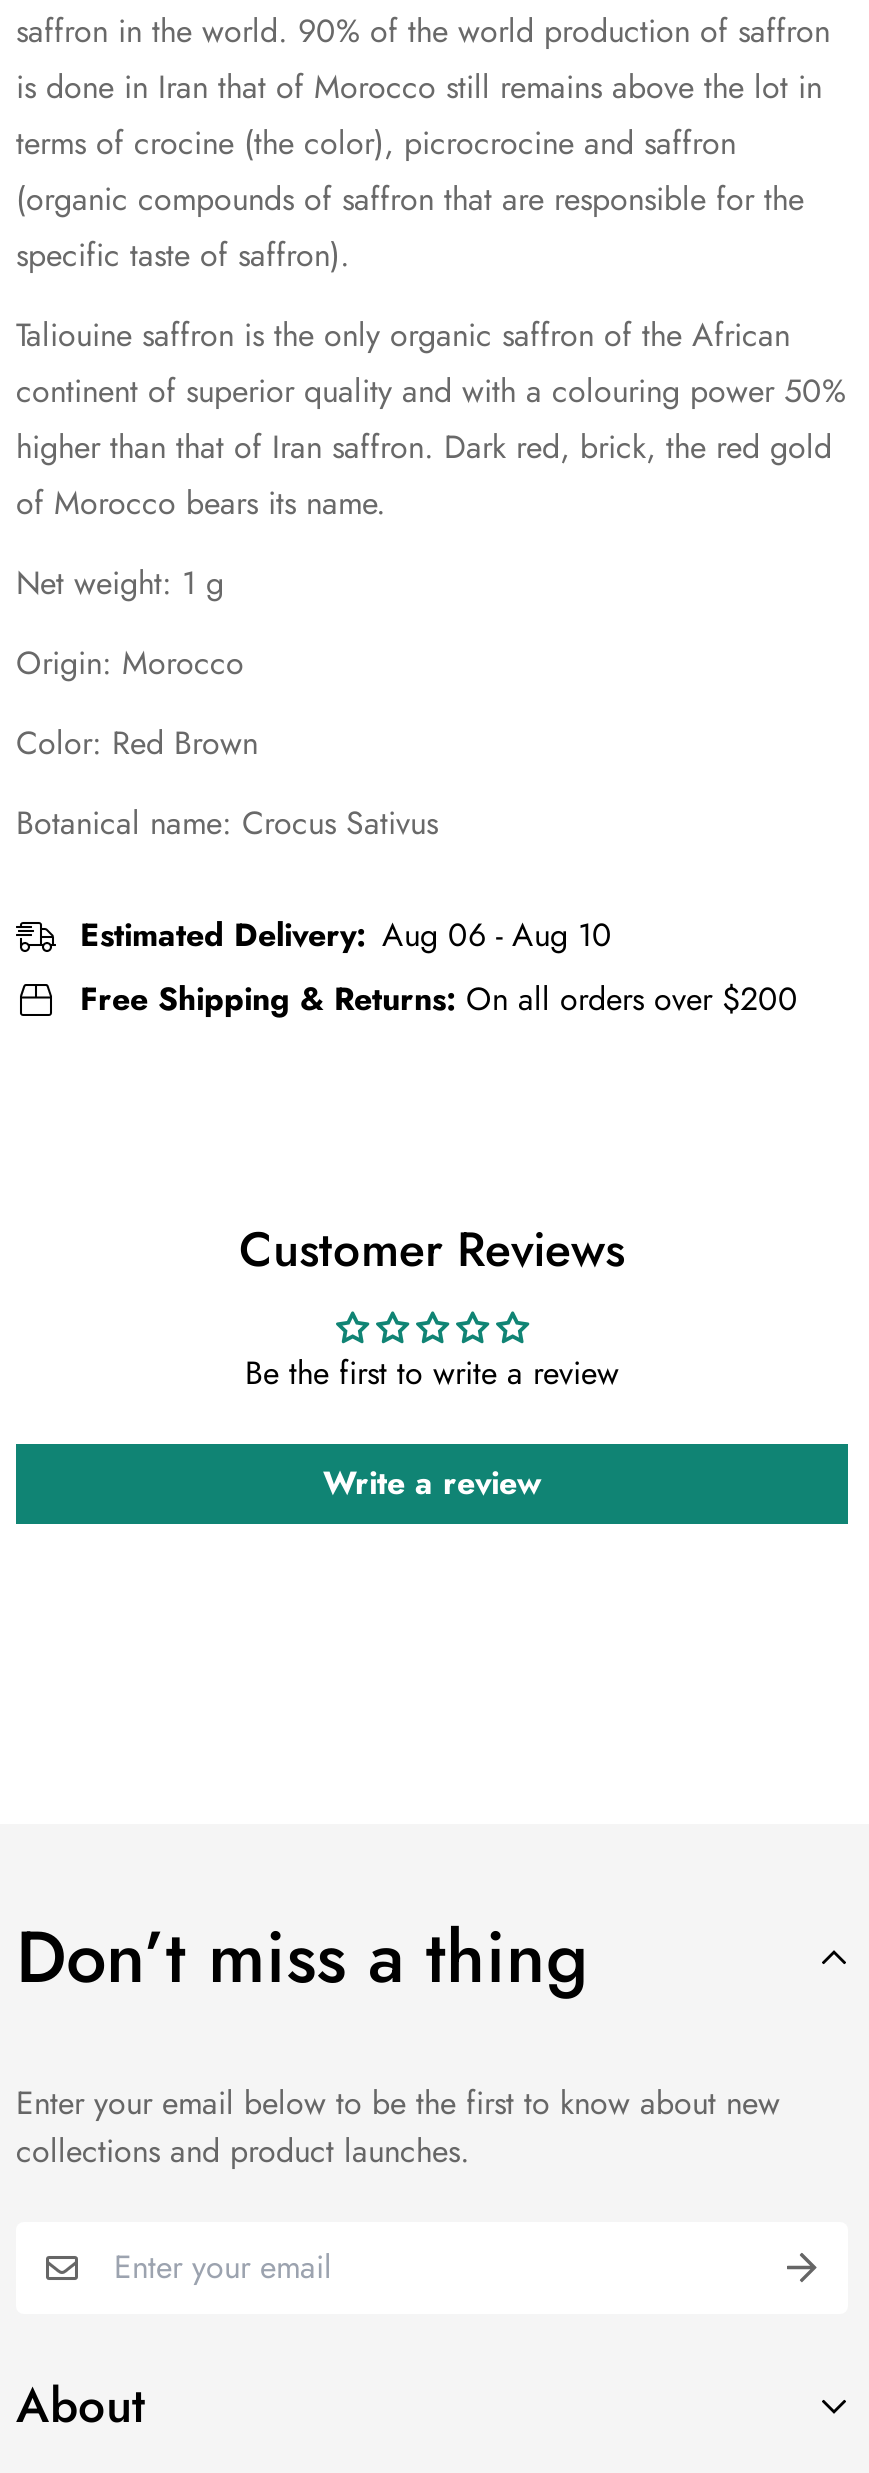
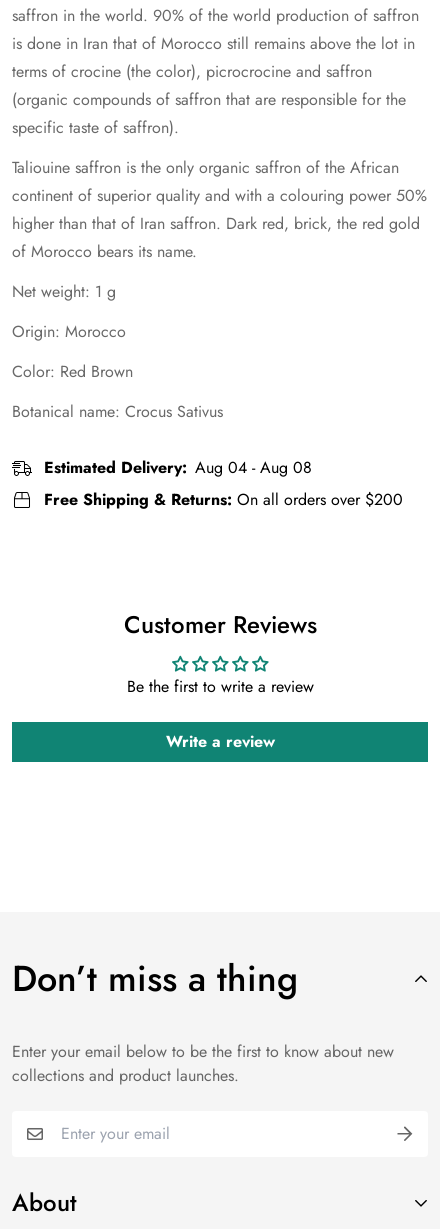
[80,912,612,958] Estimated Delivery: Aug 06 - Aug 10 -> [44,456,312,479] Estimated Delivery: Aug 04 - Aug 08

